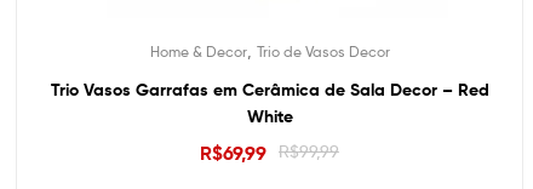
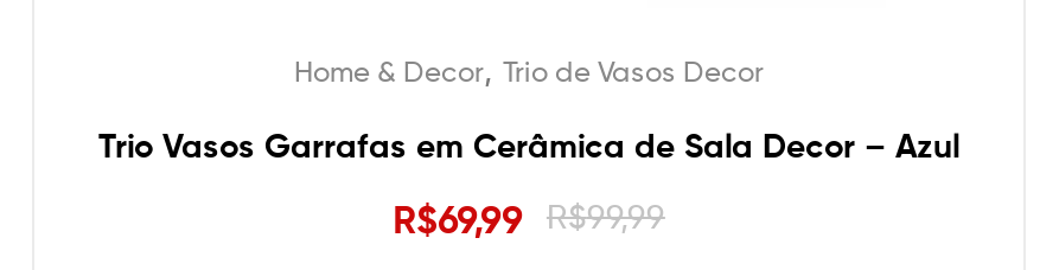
[50,79,489,127] Trio Vasos Garrafas em Cerâmica de Sala Decor – Red | White -> [98,125,959,168] Trio Vasos Garrafas em Cerâmica de Sala Decor – Azul

